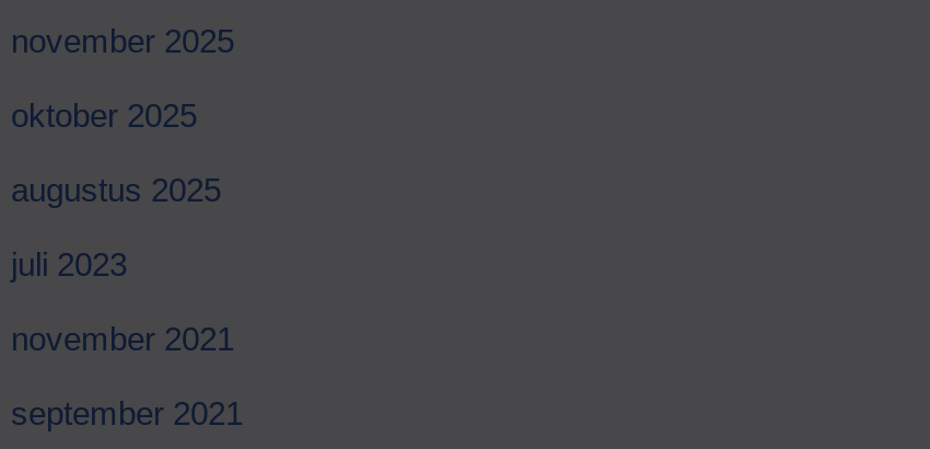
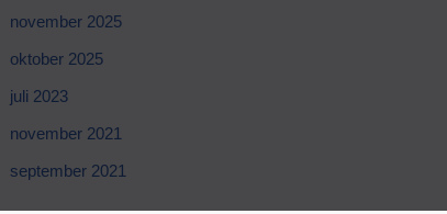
[11,170,221,207] augustus 2025 -> none

